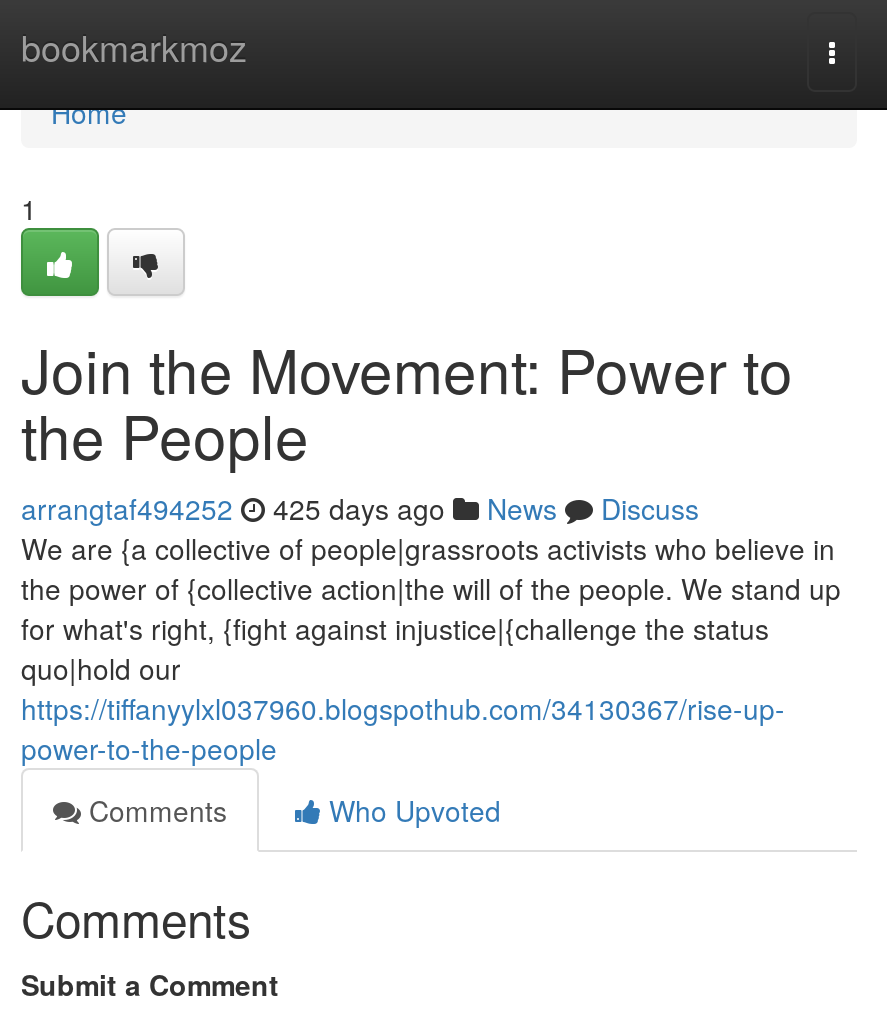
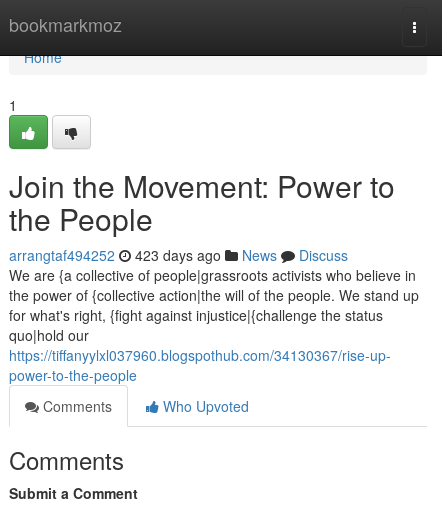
[21,488,699,528] arrangtaf494252 425 days ago News Discuss -> [9,245,348,265] arrangtaf494252 423 days ago News Discuss

